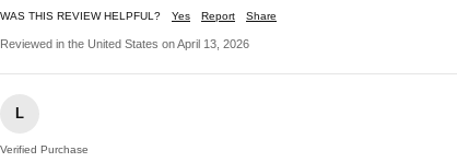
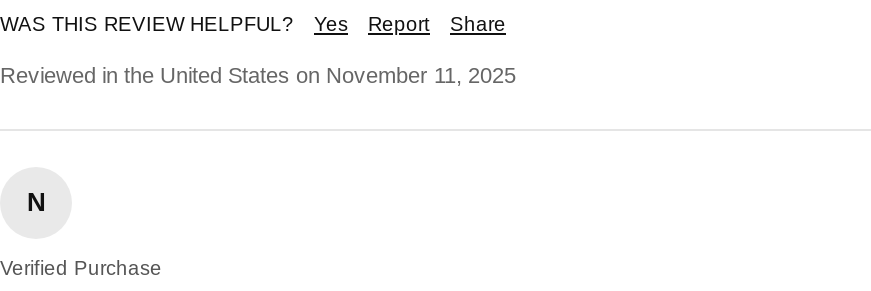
[0,37,249,50] Reviewed in the United States on April 13, 2026 -> [0,63,516,87] Reviewed in the United States on November 11, 2025
[15,105,24,121] L -> [27,187,45,217] N

